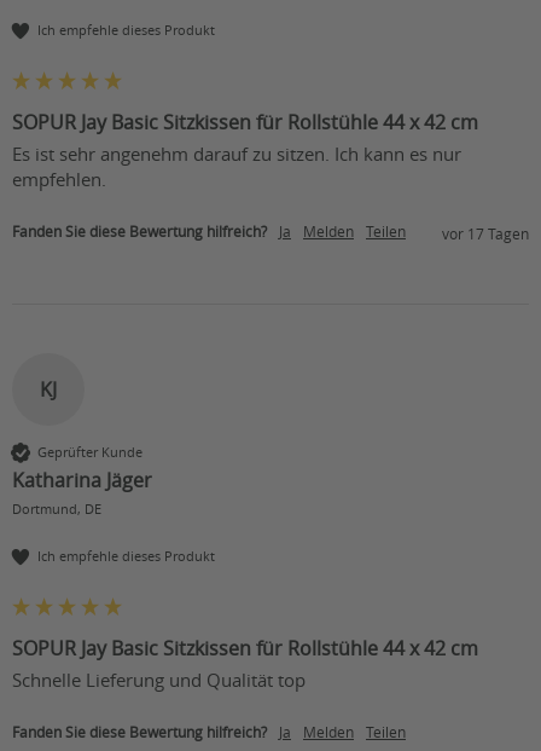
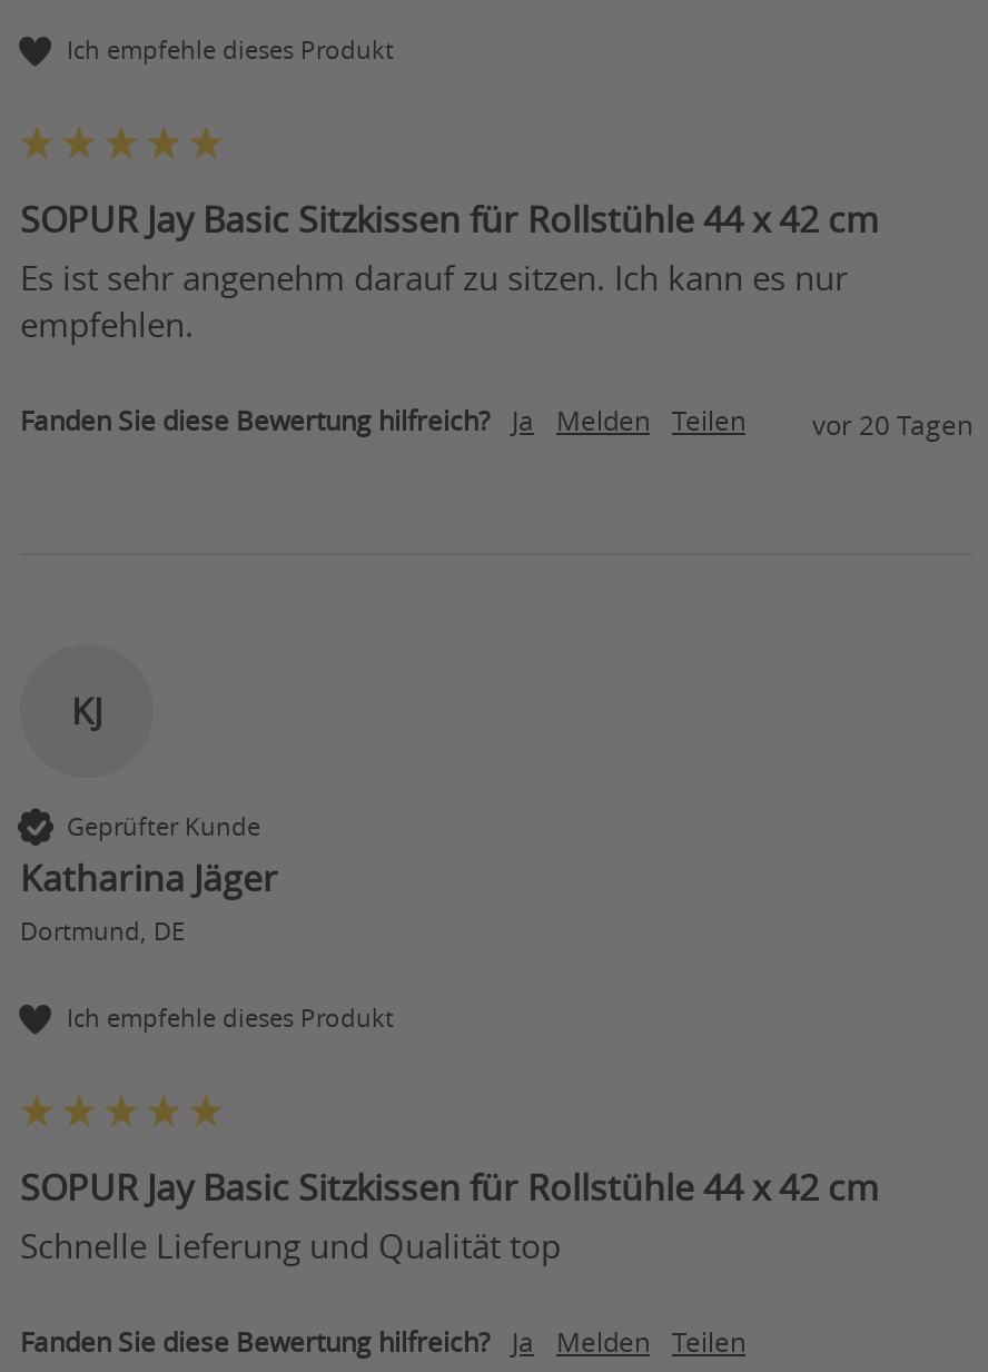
[12,221,529,243] Fanden Sie diese Bewertung hilfreich? Ja Melden Teilen vor 17 Tagen -> [20,401,972,441] Fanden Sie diese Bewertung hilfreich? Ja Melden Teilen vor 20 Tagen

